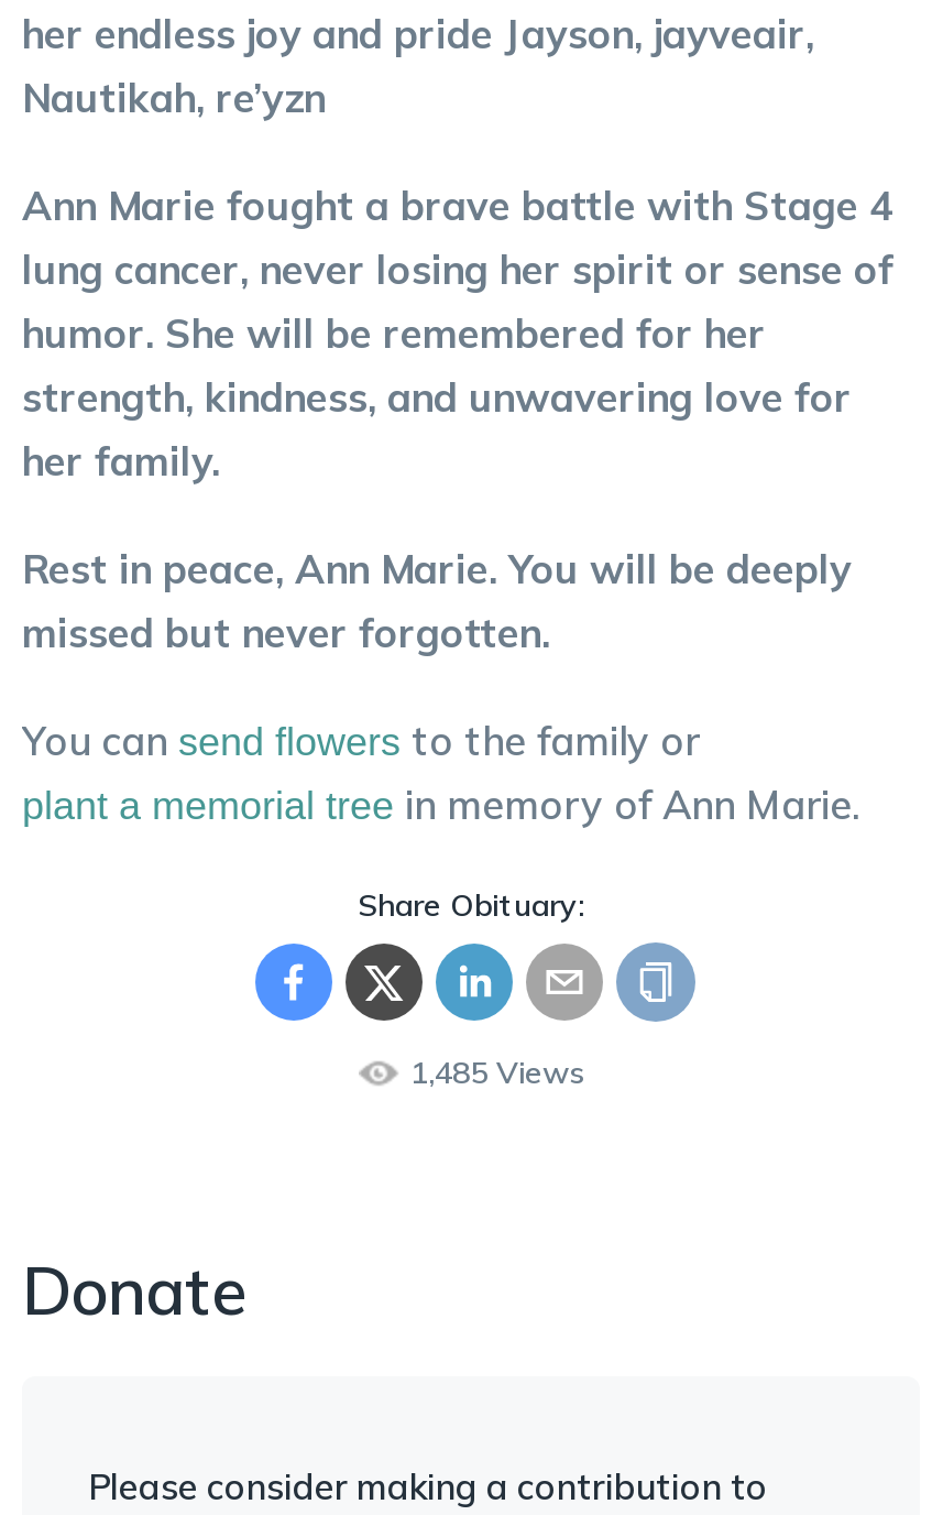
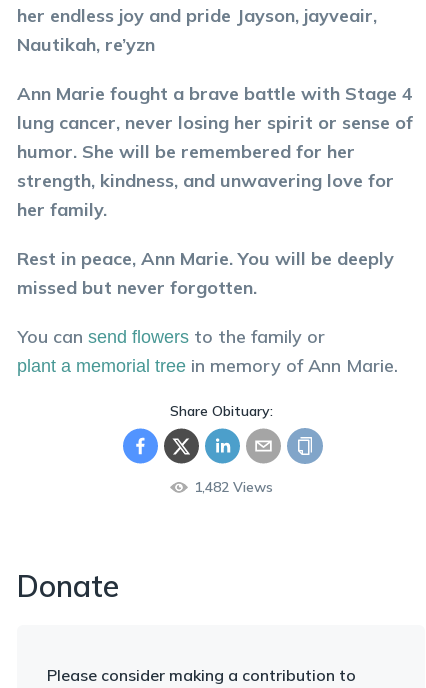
[410,1053,584,1092] 1,485 Views -> [193,478,272,496] 1,482 Views

